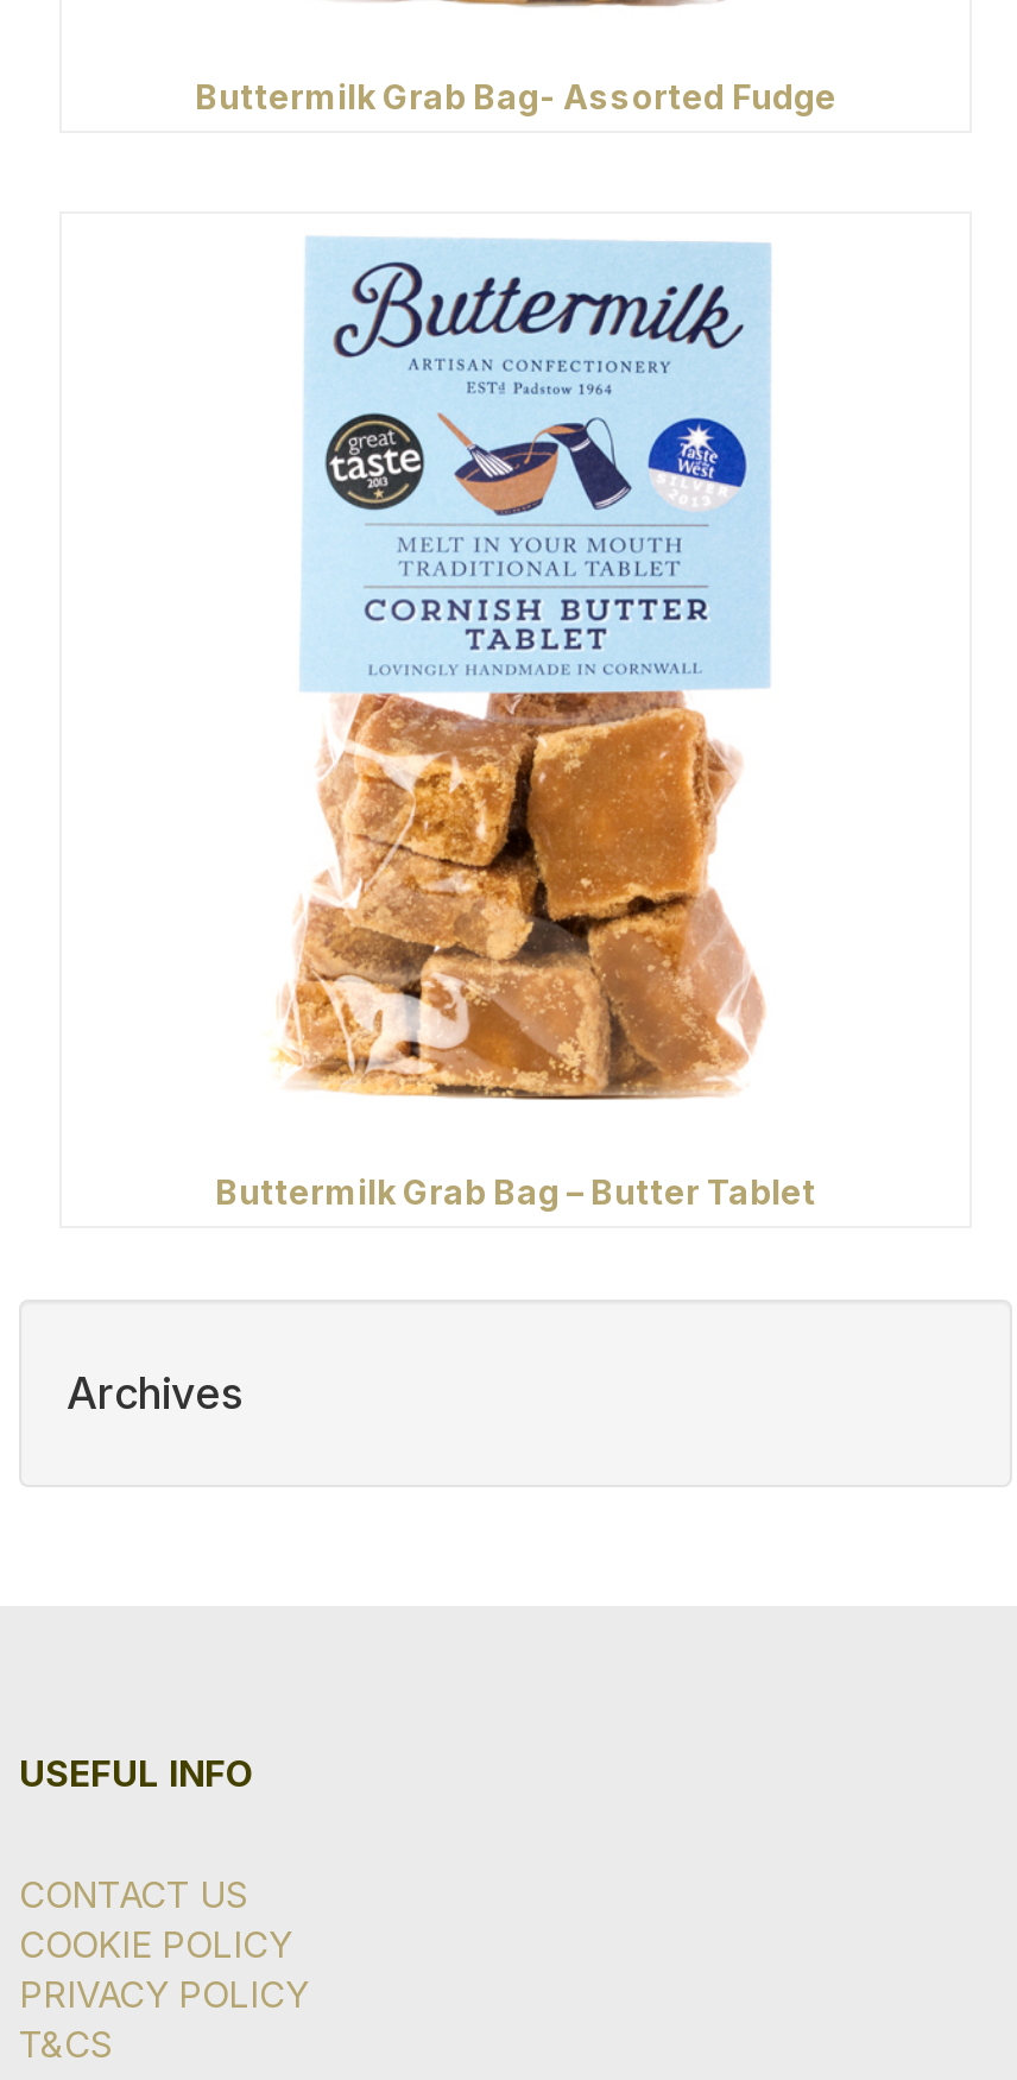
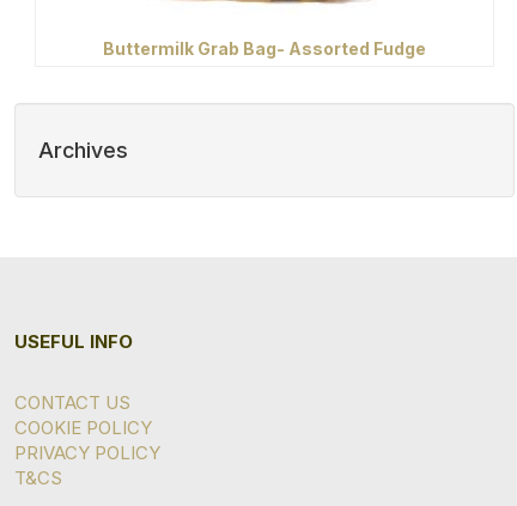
[215,238,816,1211] [image] | Buttermilk Grab Bag – Butter Tablet -> none

